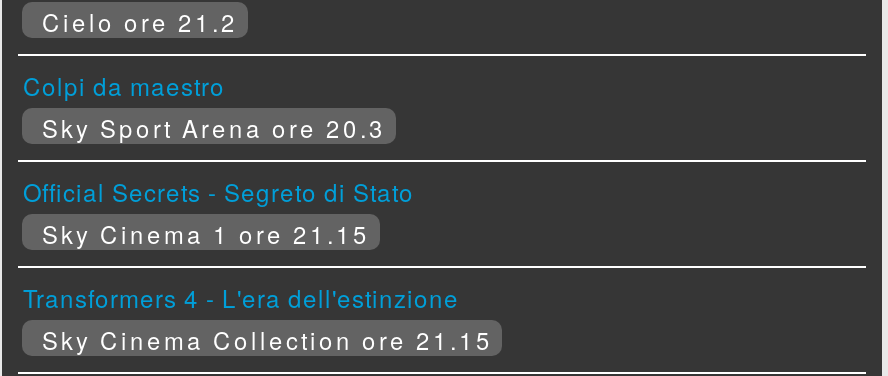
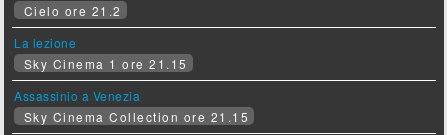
[23,69,414,209] Colpi da maestro | Sky Sport Arena ore 20.3 | Official Secrets - Segreto di Stato -> [14,34,76,51] La lezione
[23,281,459,315] Transformers 4 - L'era dell'estinzione -> [14,87,140,104] Assassinio a Venezia

